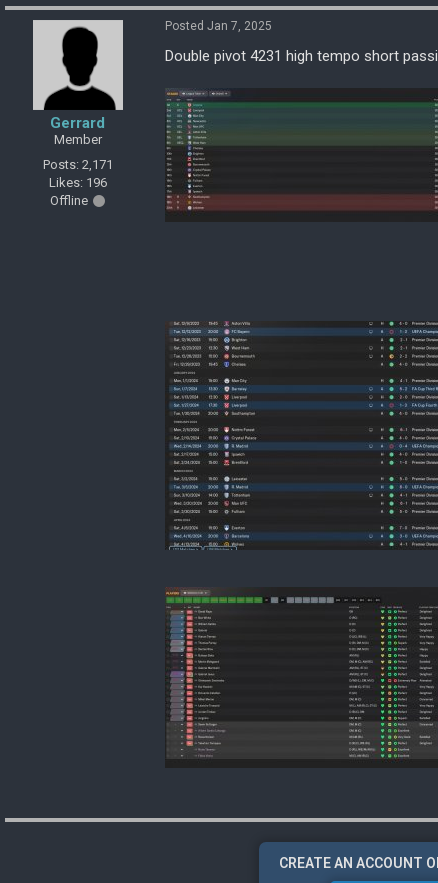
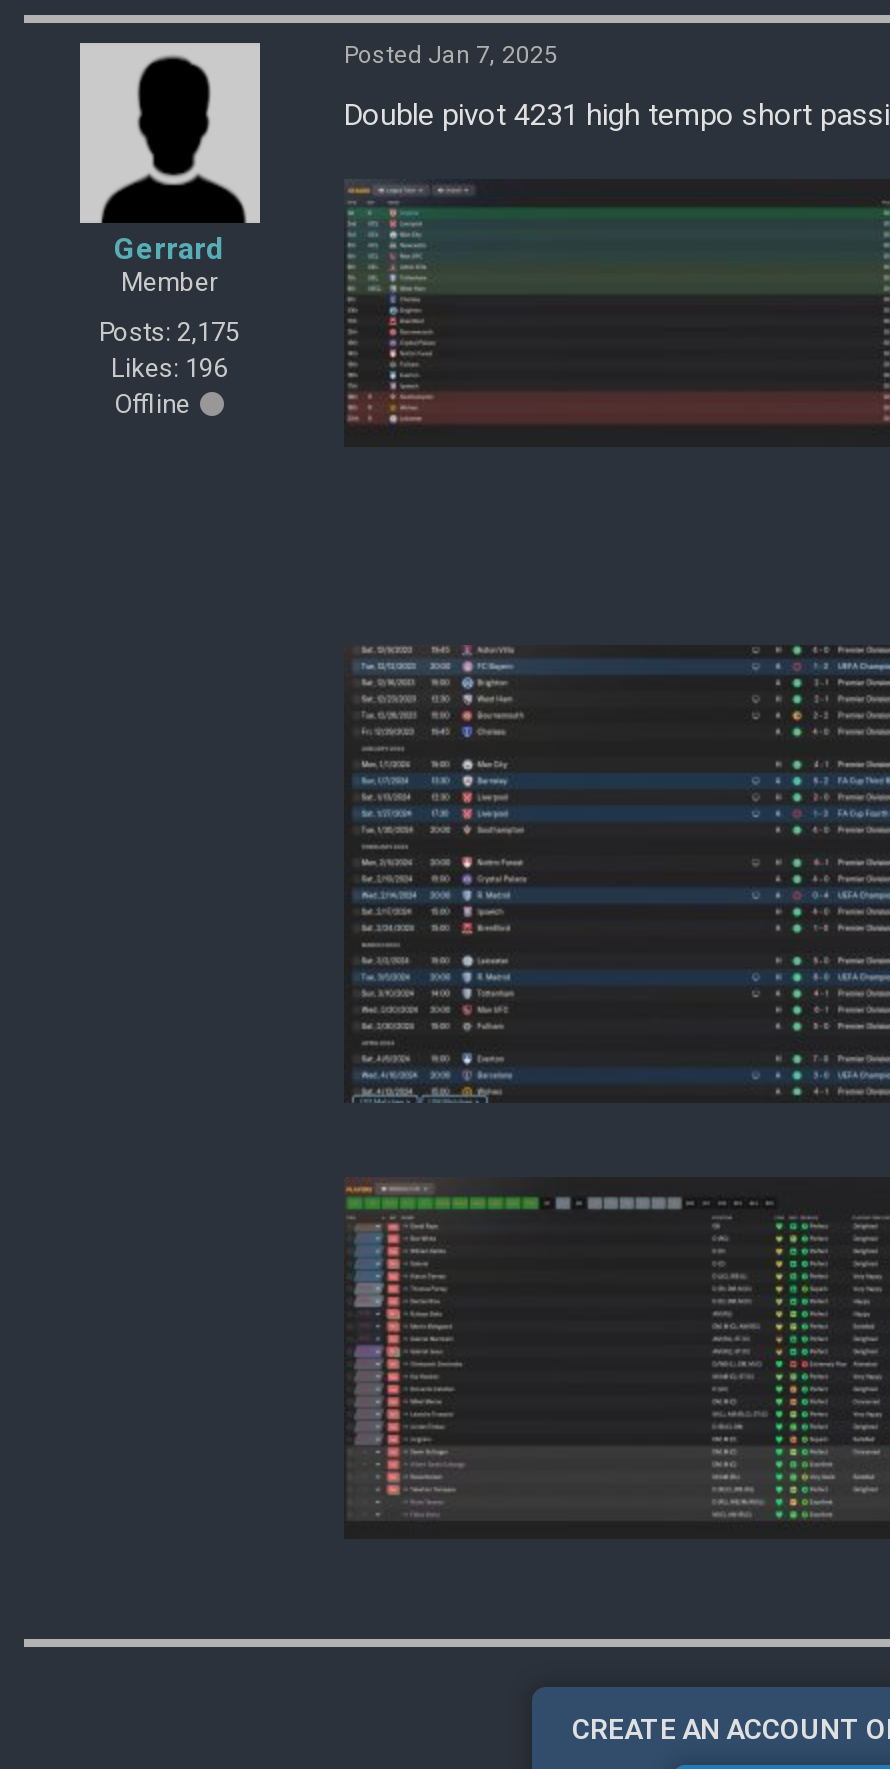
[42,157,112,172] Posts: 2,171 -> [99,318,239,348] Posts: 2,175

